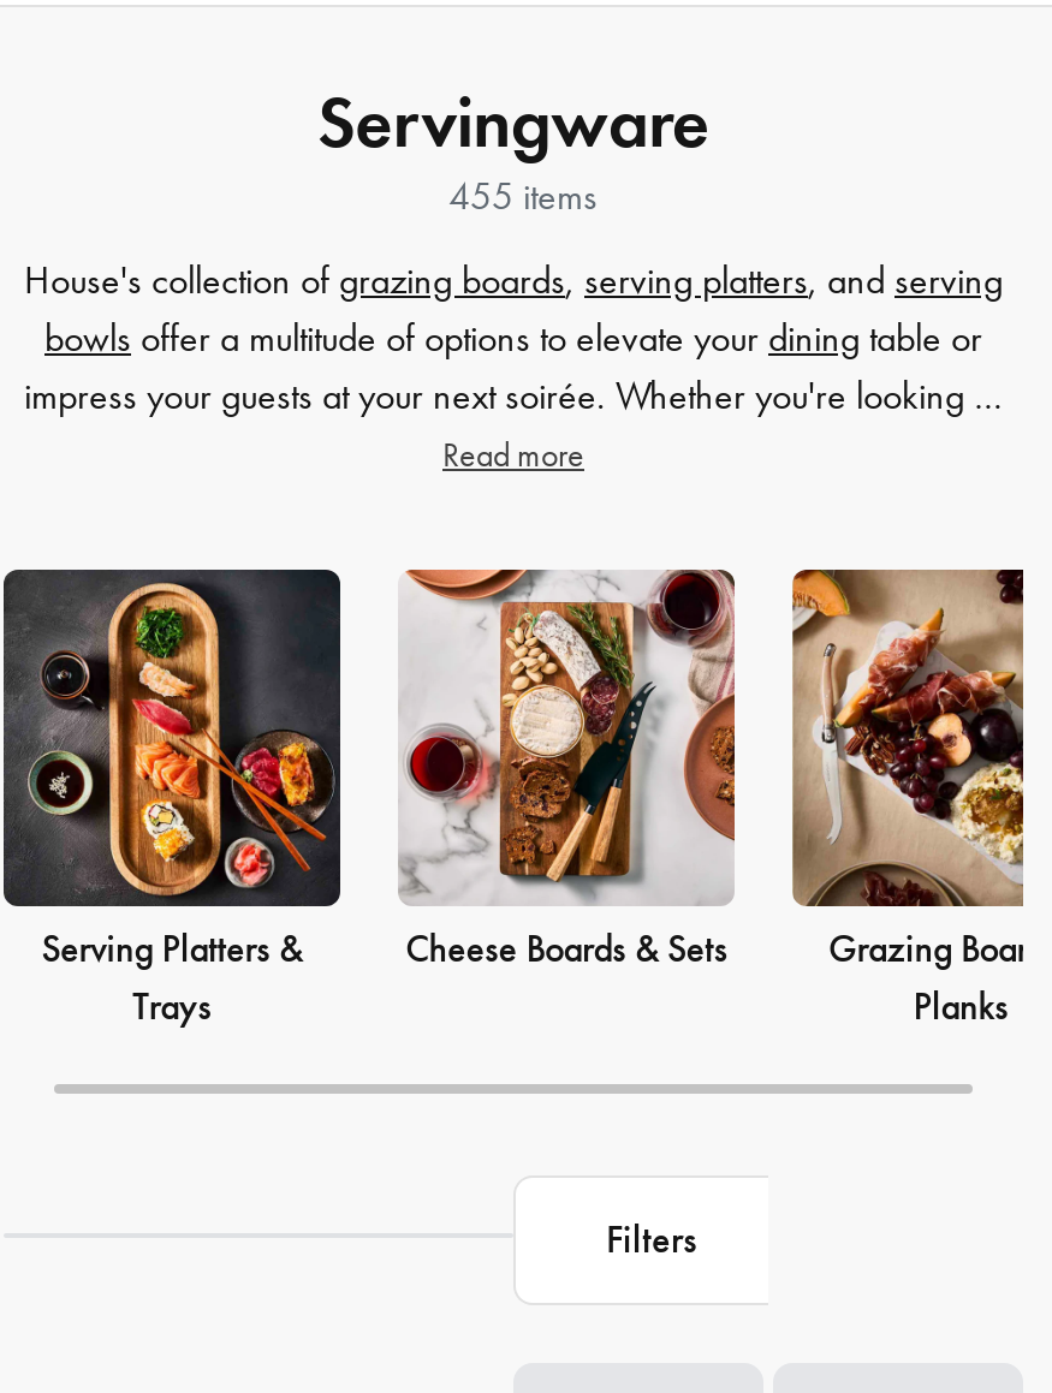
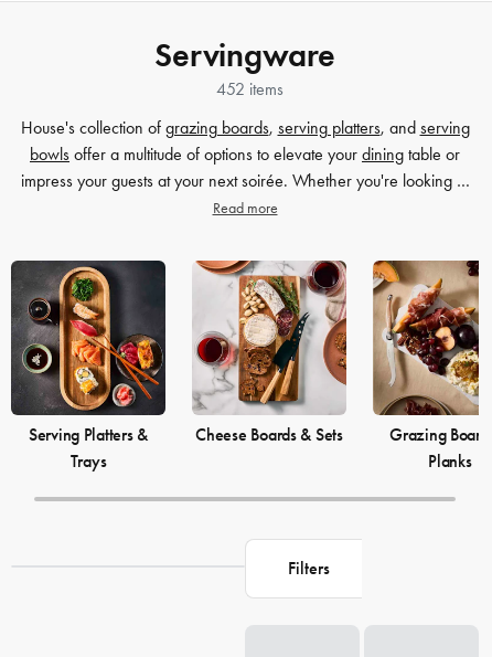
[448,172,598,218] 455 items -> [216,78,283,99] 452 items

